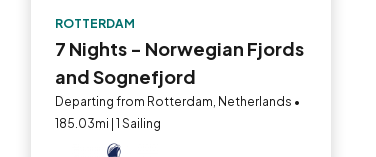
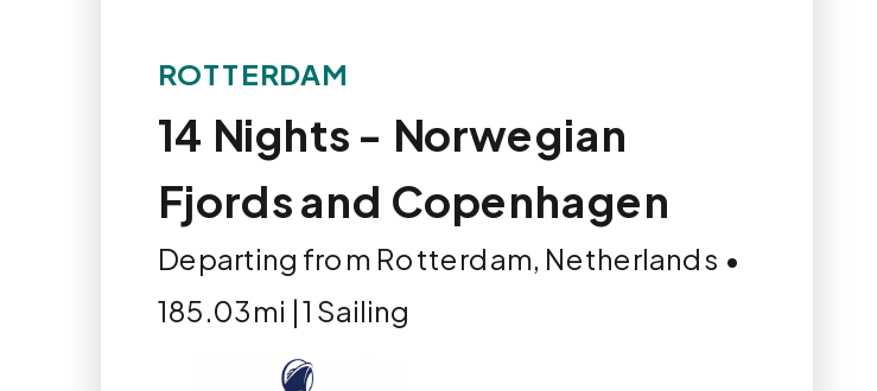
[55,37,304,88] 7 Nights - Norwegian Fjords | and Sognefjord -> [158,107,671,227] 14 Nights - Norwegian | Fjords and Copenhagen

